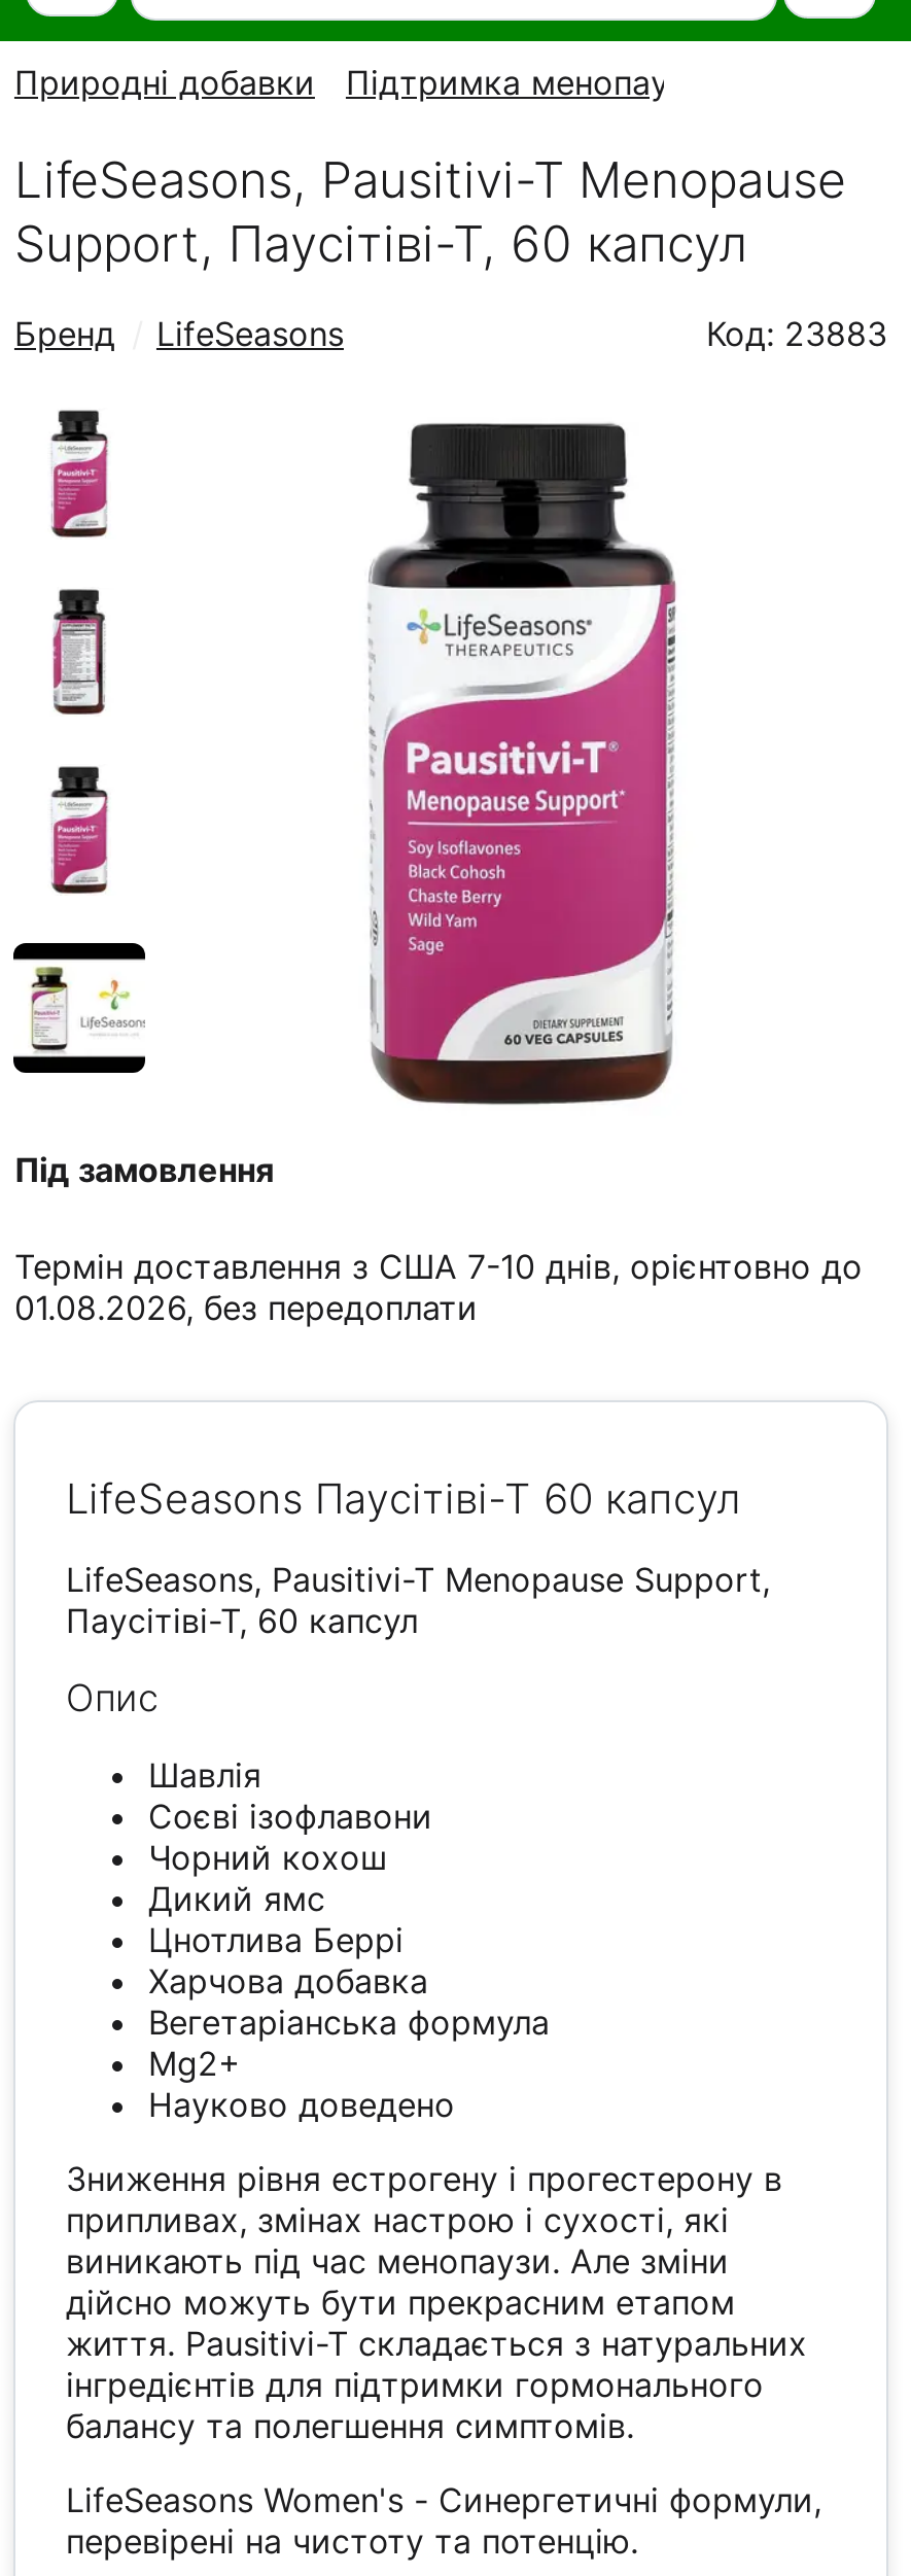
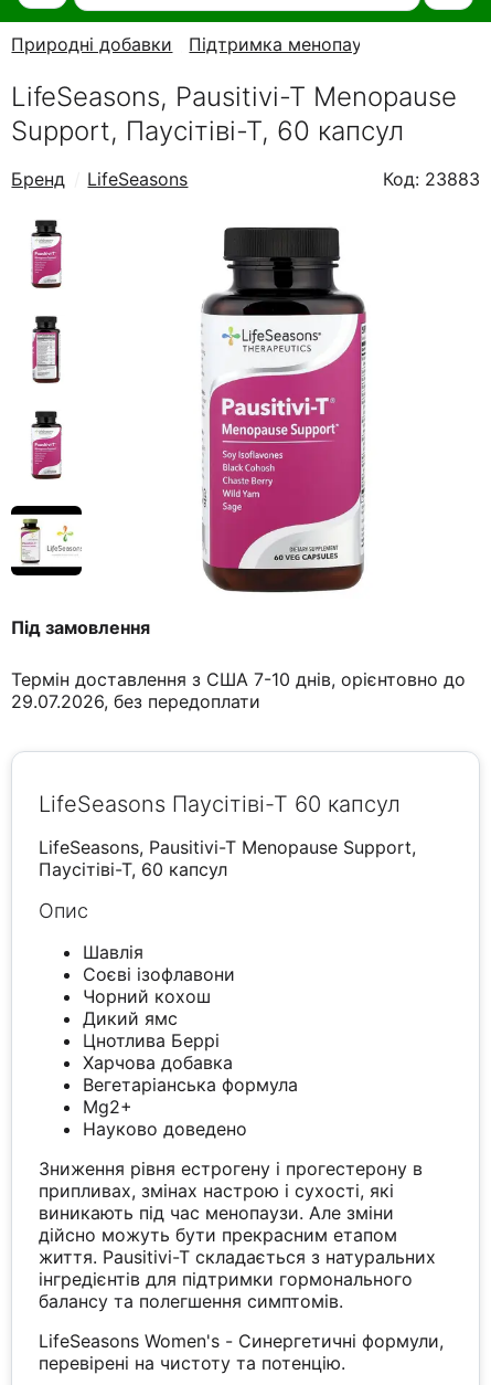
[14,1288,478,1329] 01.08.2026, без передоплати -> [12,691,261,713] 29.07.2026, без передоплати

